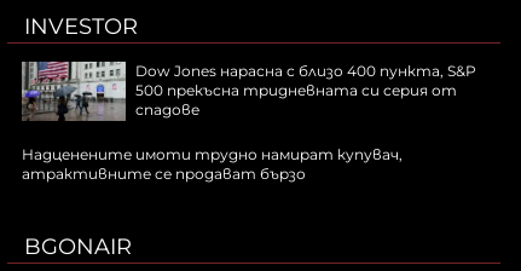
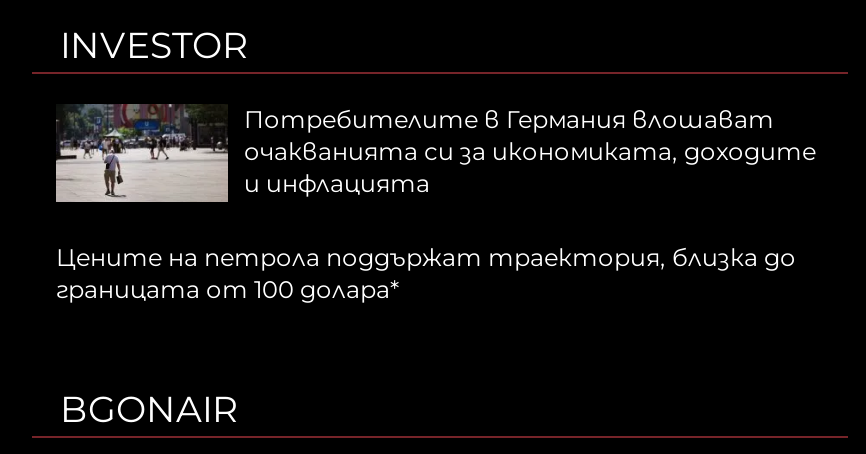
[21,60,476,122] [image] | Dow Jones нарасна с близо 400 пункта, S&P | 500 прекъсна тридневната си серия от | спадове -> [56,104,816,204] [image] | Потребителите в Германия влошават | очакванията си за икономиката, доходите | и инфлацията
[22,145,403,183] Надценените имоти трудно намират купувач, | атрактивните се продават бързо -> [56,242,796,304] Цените на петрола поддържат траектория, близка до | границата от 100 долара*

